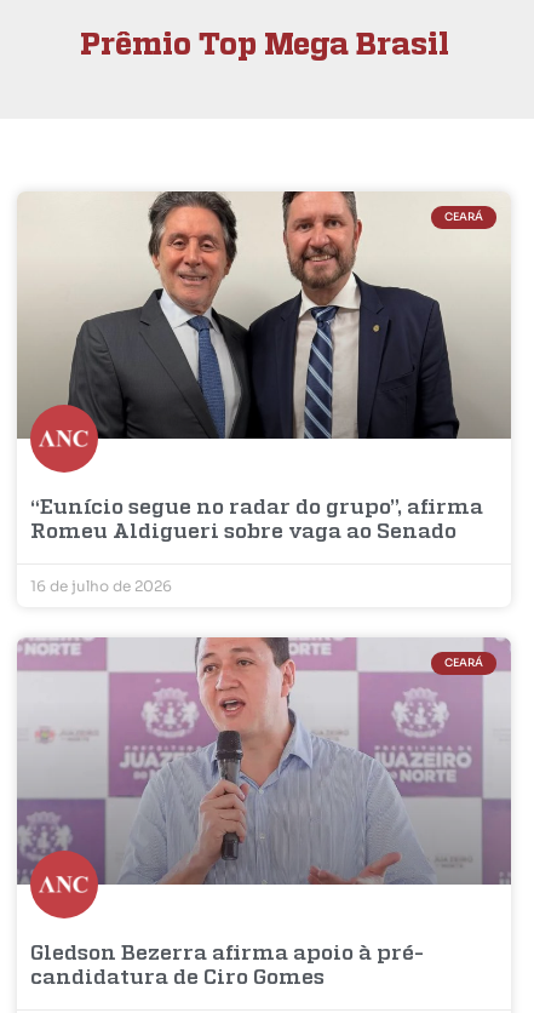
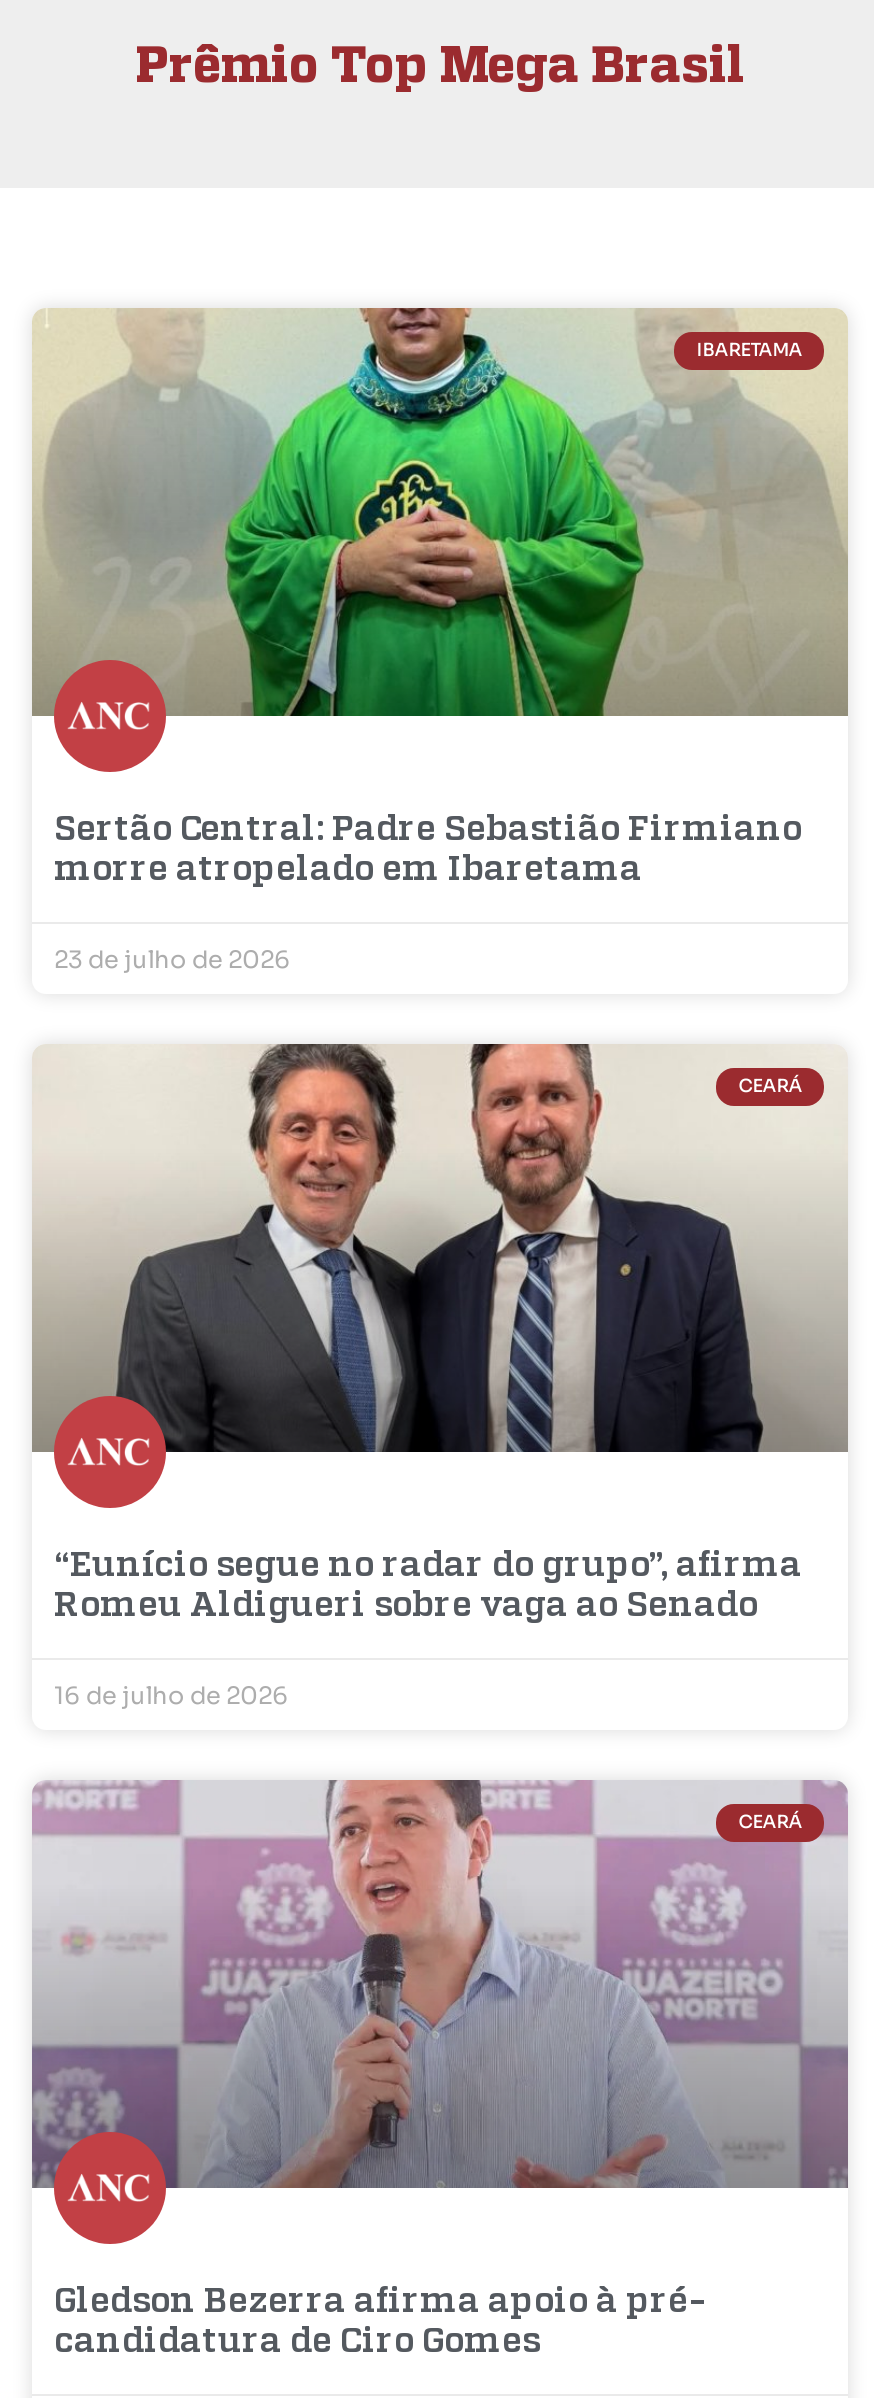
none -> [42,306,846,718] [image] | IBARETAMA
none -> [54,813,802,973] Sertão Central: Padre Sebastião Firmiano | morre atropelado em Ibaretama | 23 de julho de 2026

